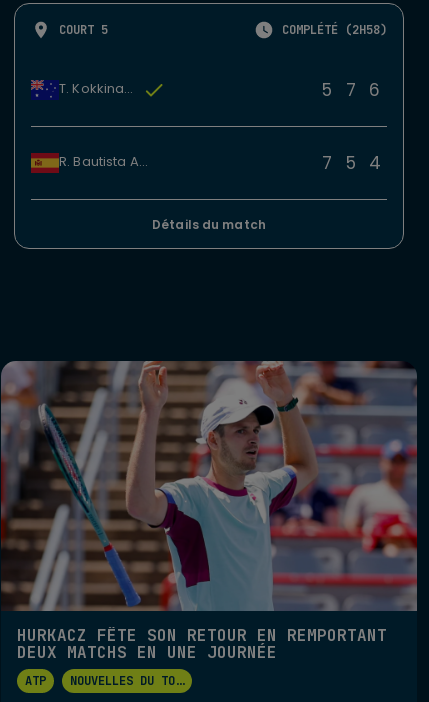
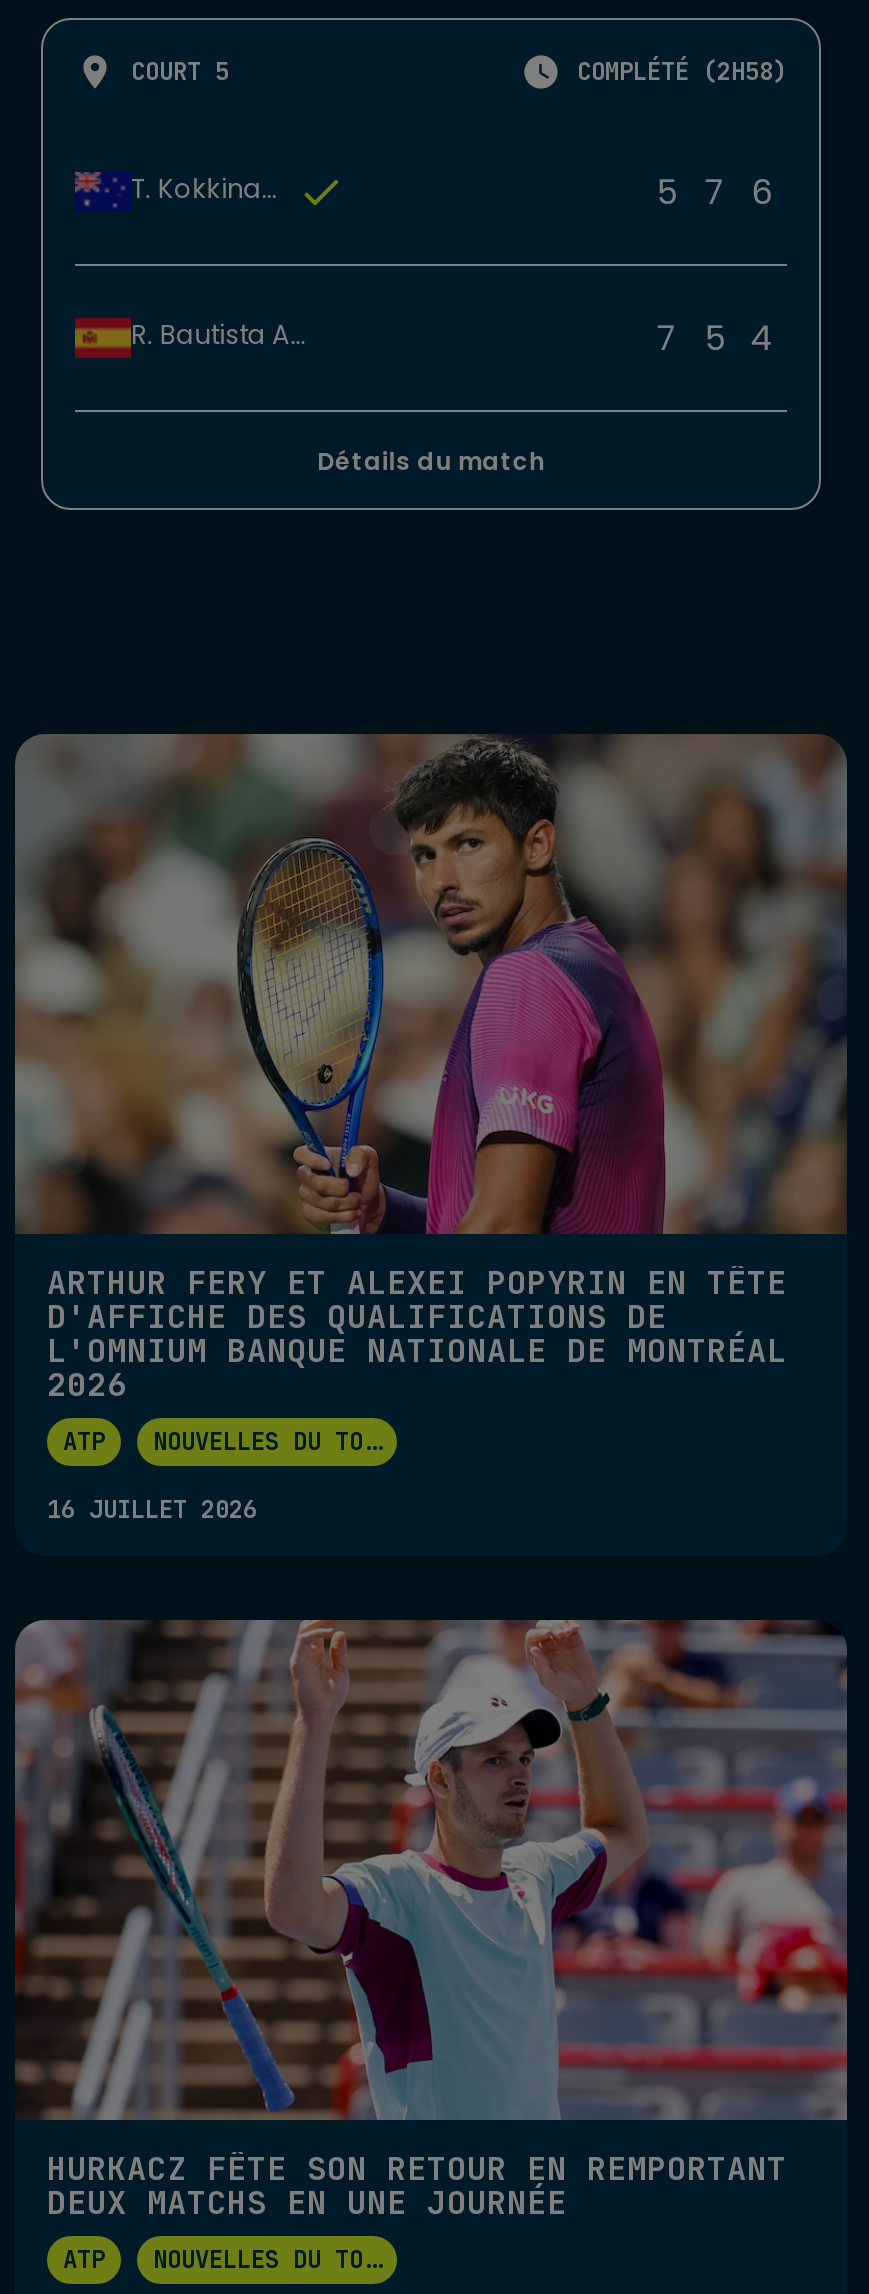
none -> [13,732,849,1526] [image] | ARTHUR FERY ET ALEXEI POPYRIN EN TÊTE | D'AFFICHE DES QUALIFICATIONS DE | L'OMNIUM BANQUE NATIONALE DE MONTRÉAL | 2026 | ATP | NOUVELLES DU TO... | 16 JUILLET 2026

